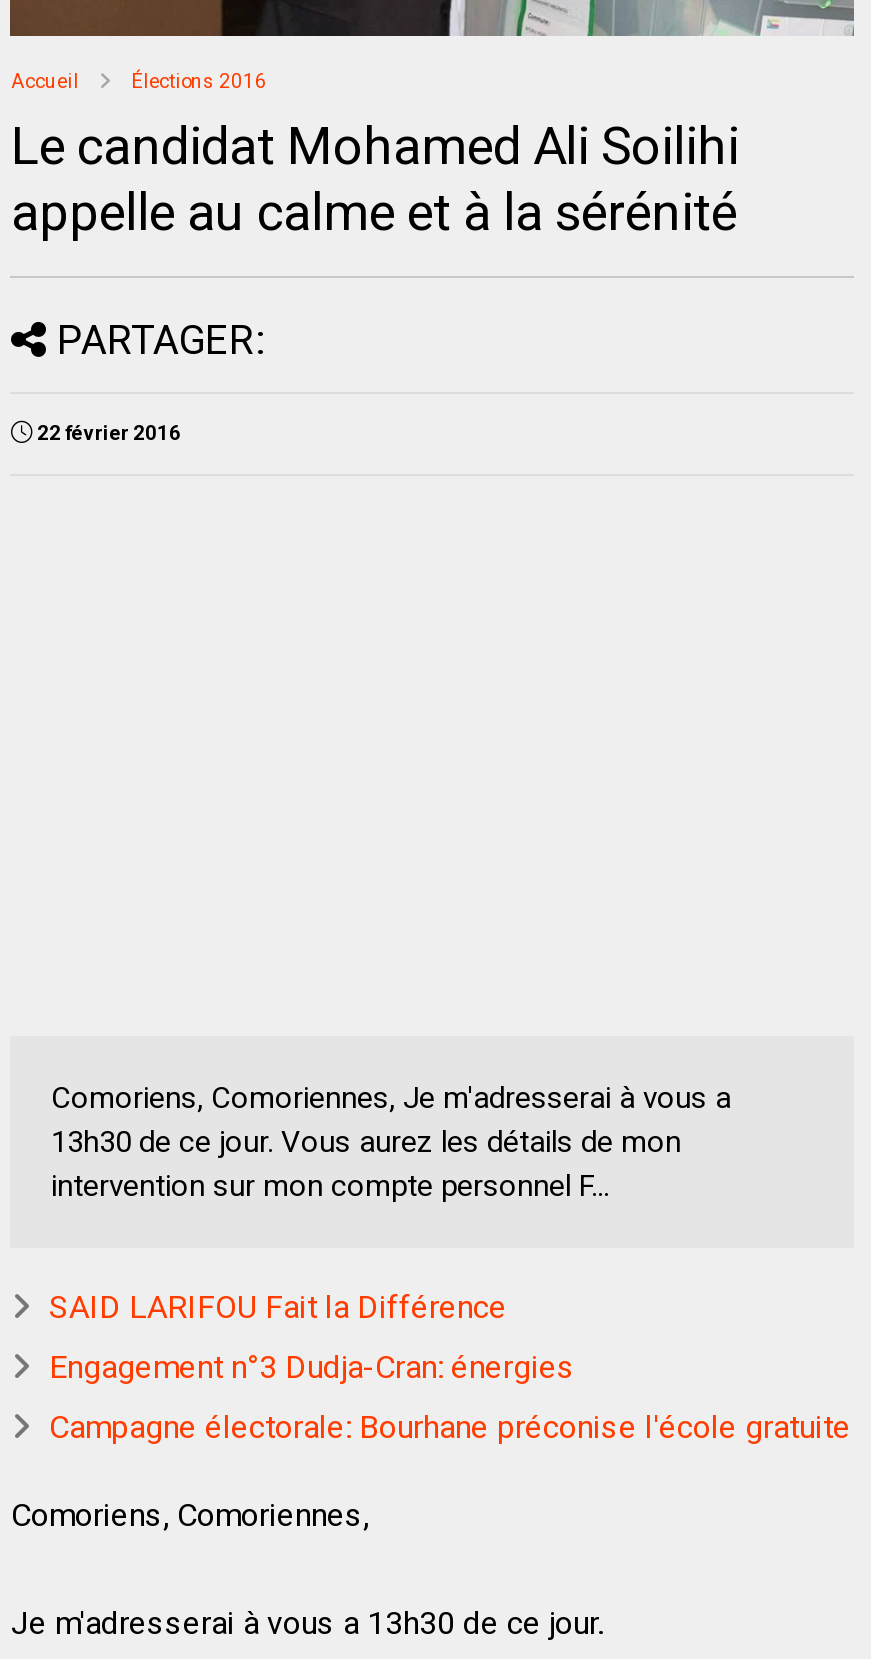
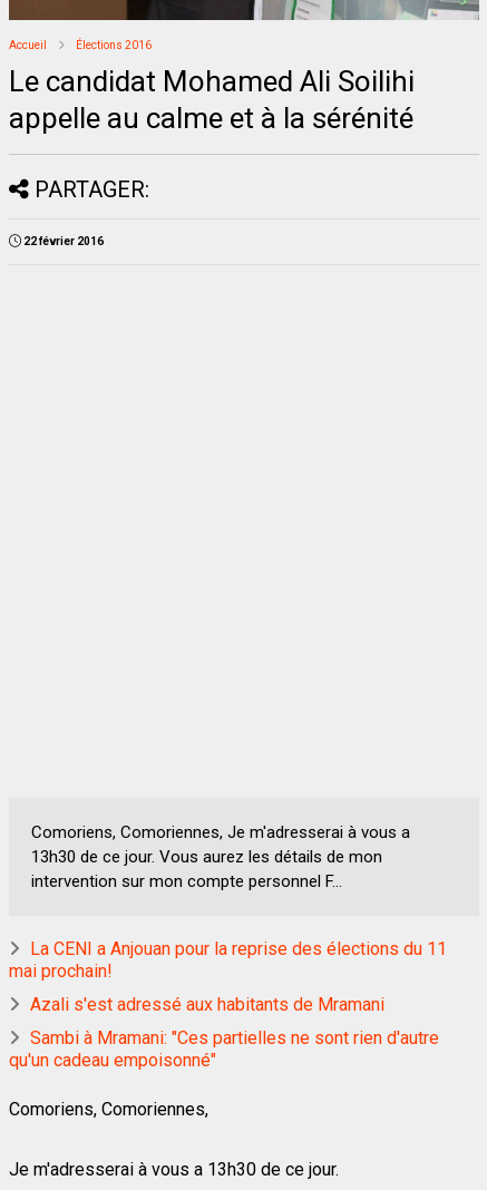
[49,1287,507,1325] SAID LARIFOU Fait la Différence -> [9,938,447,981] La CENI a Anjouan pour la reprise des élections du 11 | mai prochain!
[49,1347,575,1385] Engagement n°3 Dudja-Cran: énergies -> [31,994,385,1015] Azali s'est adressé aux habitants de Mramani
[49,1407,851,1445] Campagne électorale: Bourhane préconise l'école gratuite -> [9,1027,440,1070] Sambi à Mramani: "Ces partielles ne sont rien d'autre | qu'un cadeau empoisonné"

